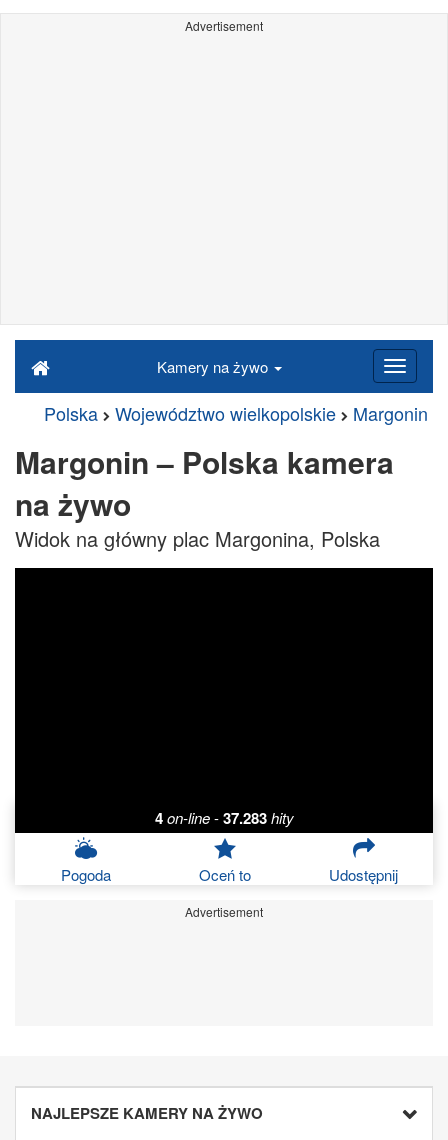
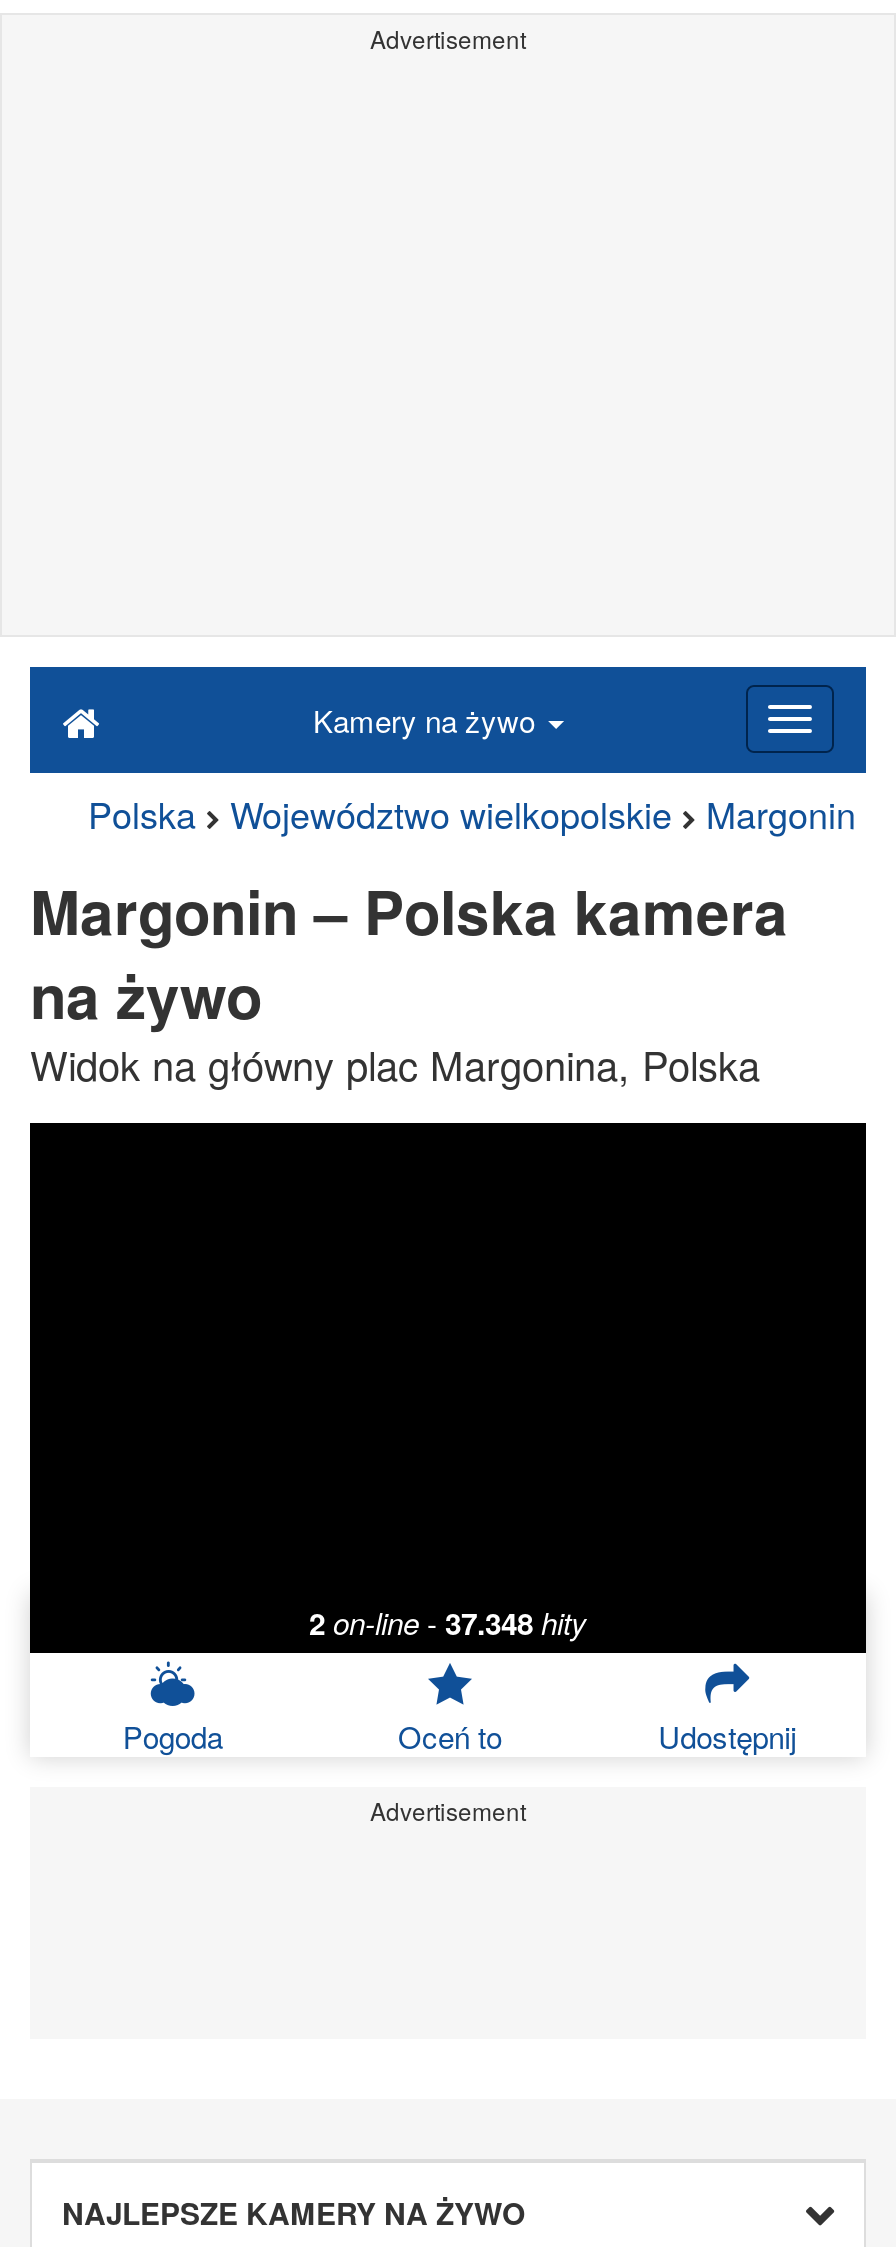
[154,807,293,829] 4 on-line - 37.283 hity -> [309,1601,587,1645] 2 on-line - 37.348 hity

